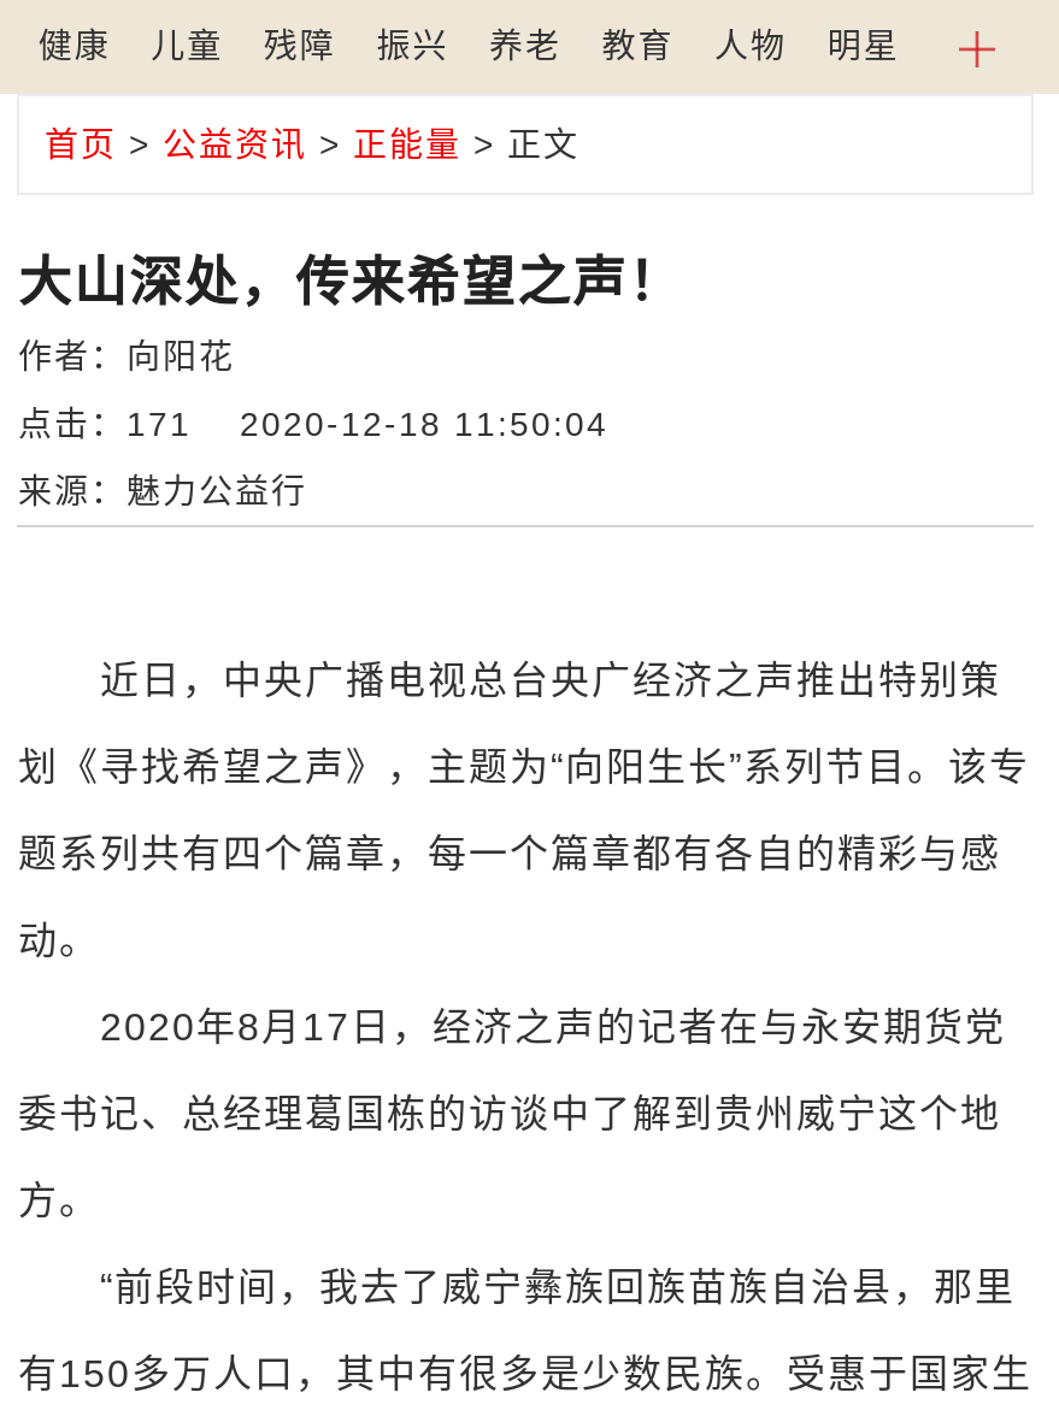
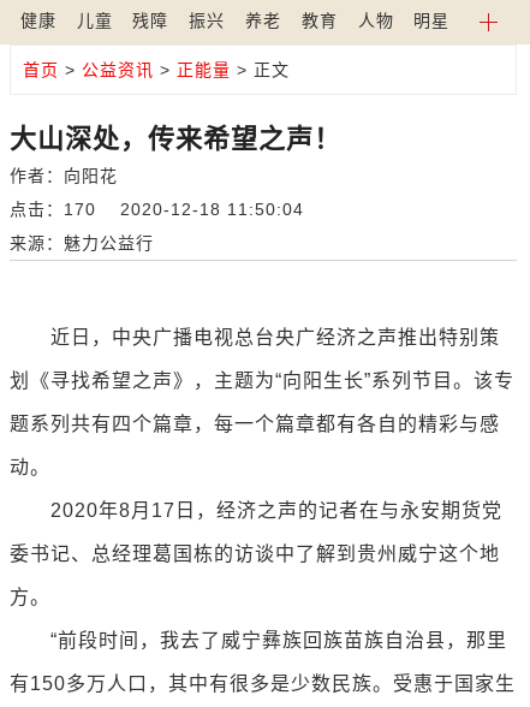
[18,405,644,443] 点击：171 2020-12-18 11:50:04 -> [10,200,323,219] 点击：170 2020-12-18 11:50:04

